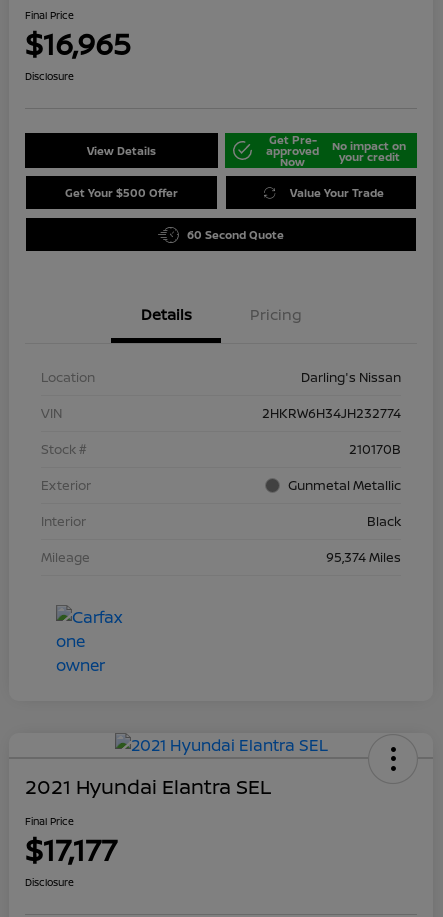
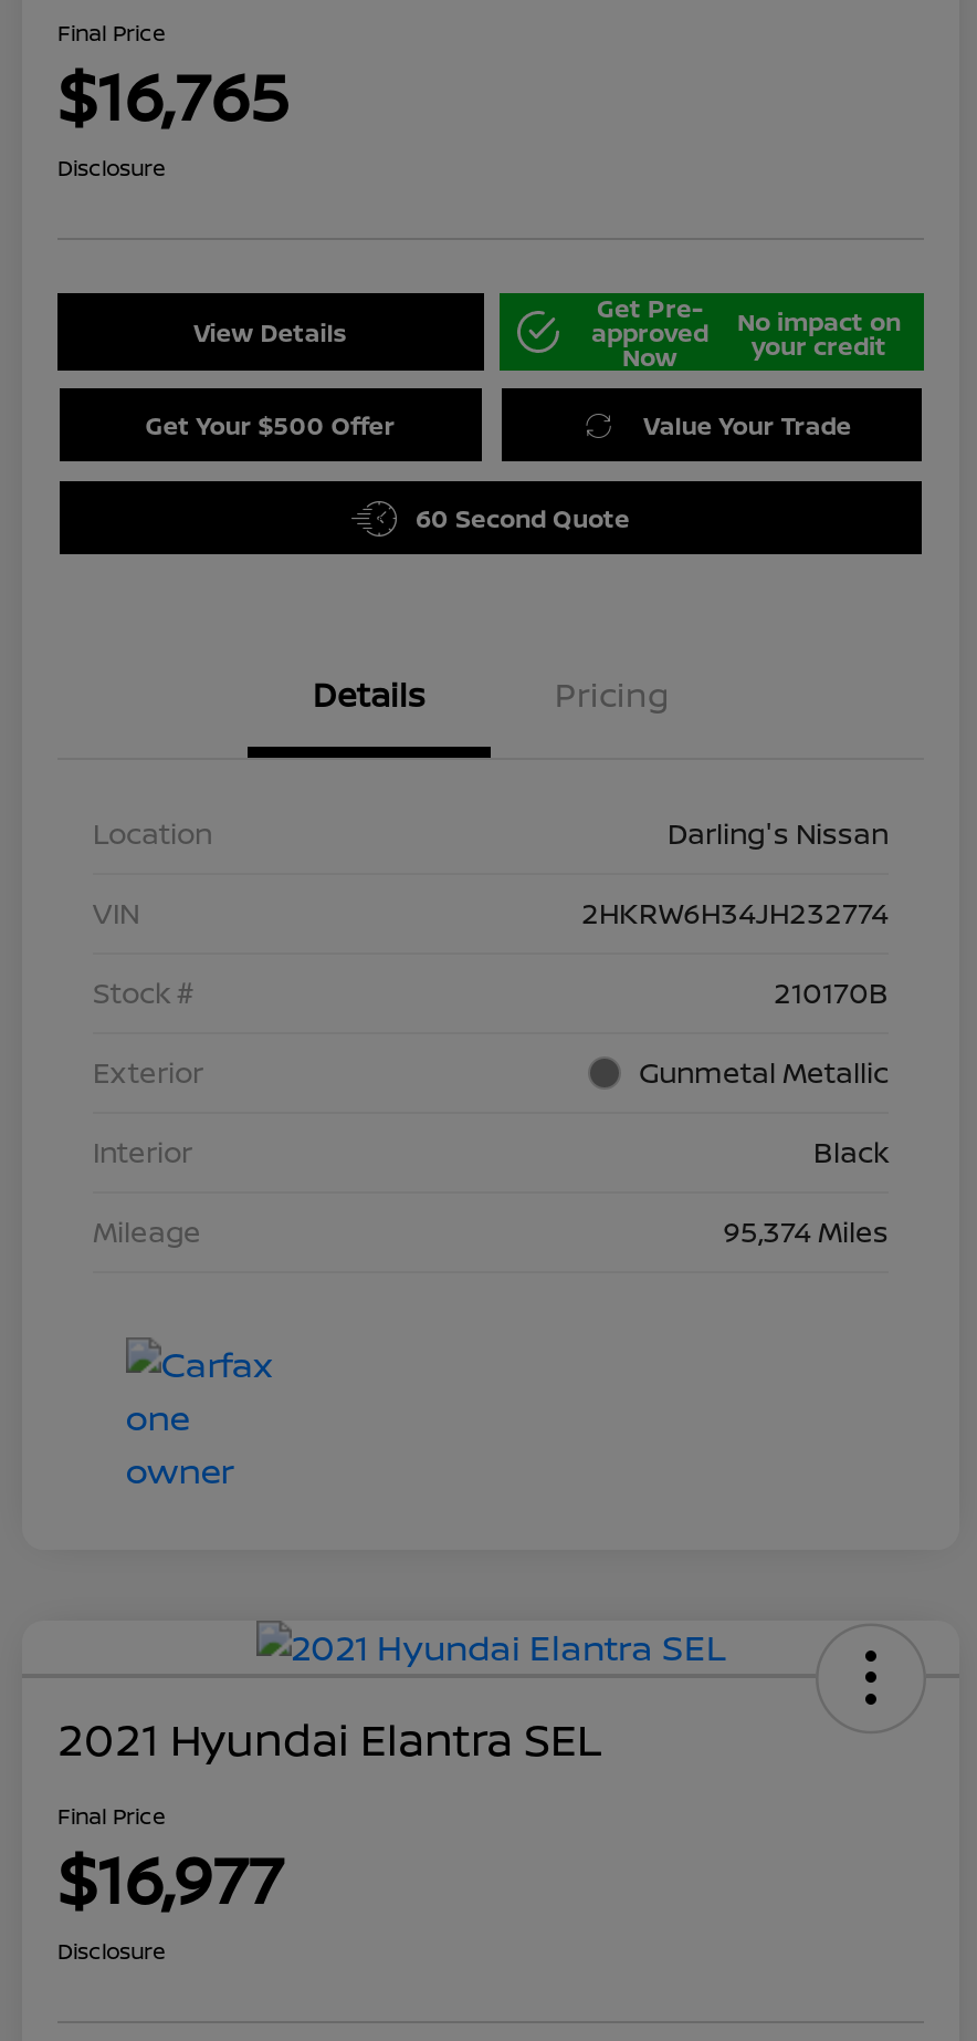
[25,23,131,64] $16,965 -> [57,50,290,141] $16,765
[25,829,117,870] $17,177 -> [57,1833,283,1924] $16,977

